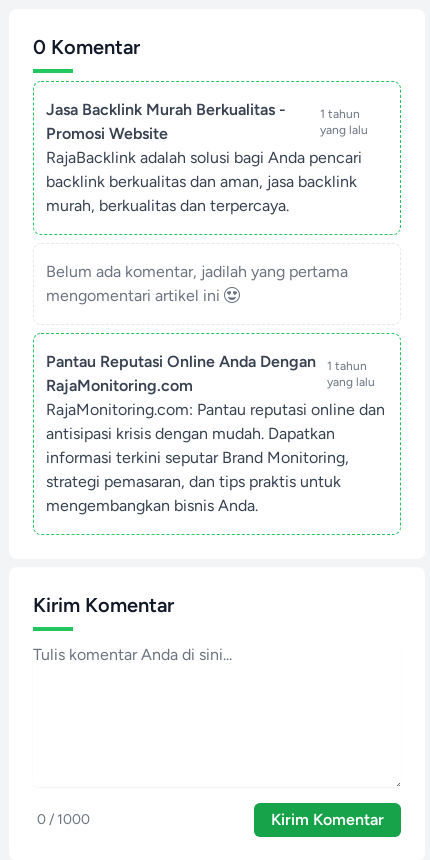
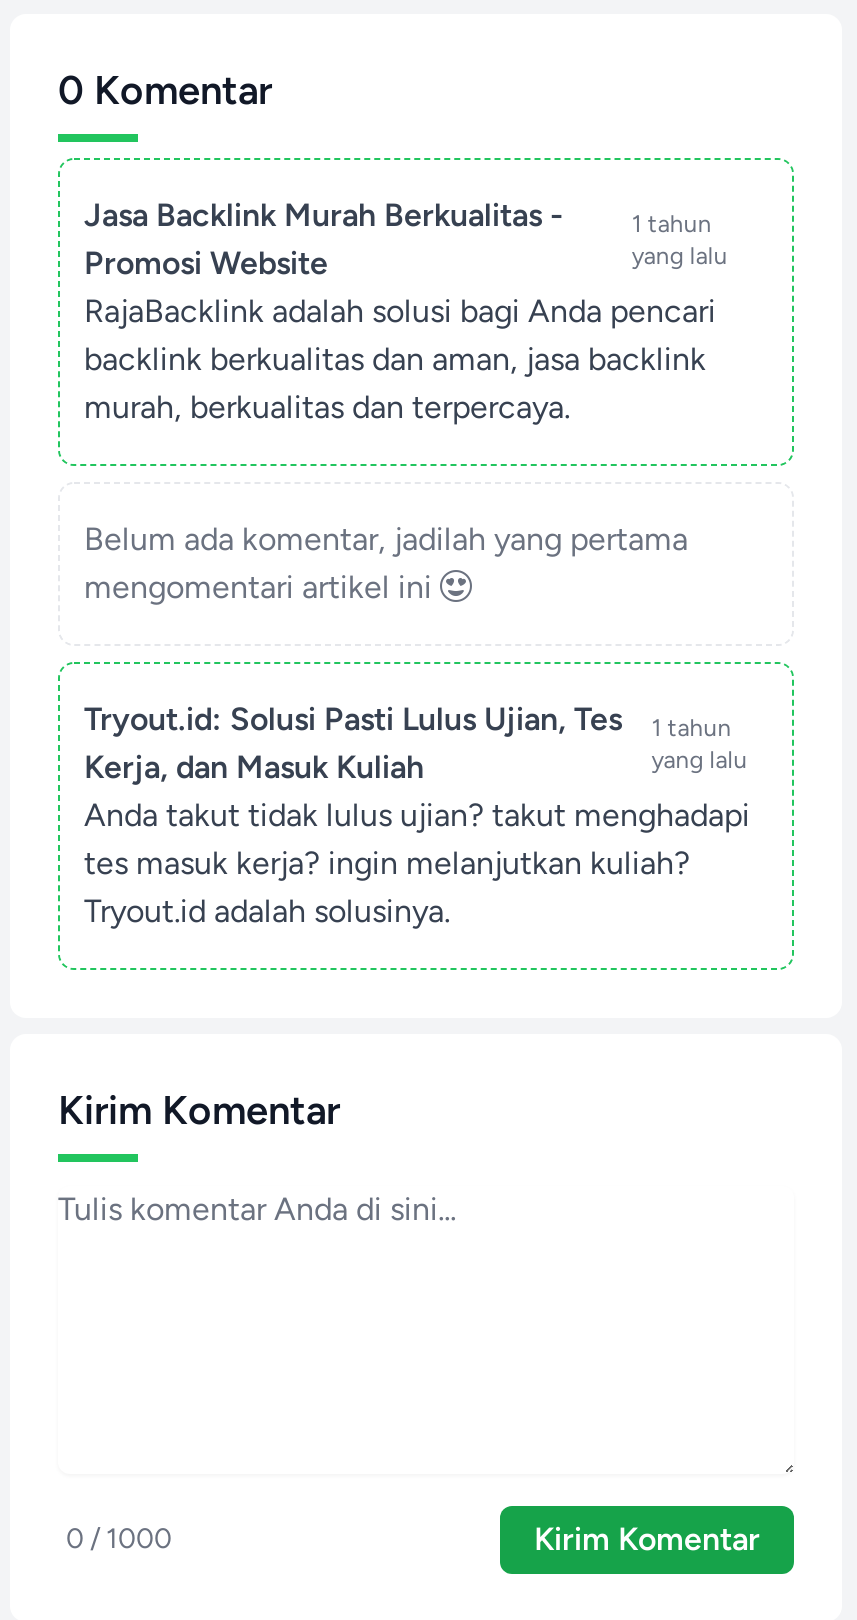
[46,352,316,395] Pantau Reputasi Online Anda Dengan | RajaMonitoring.com -> [84,700,622,786] Tryout.id: Solusi Pasti Lulus Ujian, Tes | Kerja, dan Masuk Kuliah
[46,400,385,515] RajaMonitoring.com: Pantau reputasi online dan | antisipasi krisis dengan mudah. Dapatkan | informasi terkini seputar Brand Monitoring, | strategi pemasaran, dan tips praktis untuk | mengembangkan bisnis Anda. -> [84,796,750,930] Anda takut tidak lulus ujian? takut menghadapi | tes masuk kerja? ingin melanjutkan kuliah? | Tryout.id adalah solusinya.

